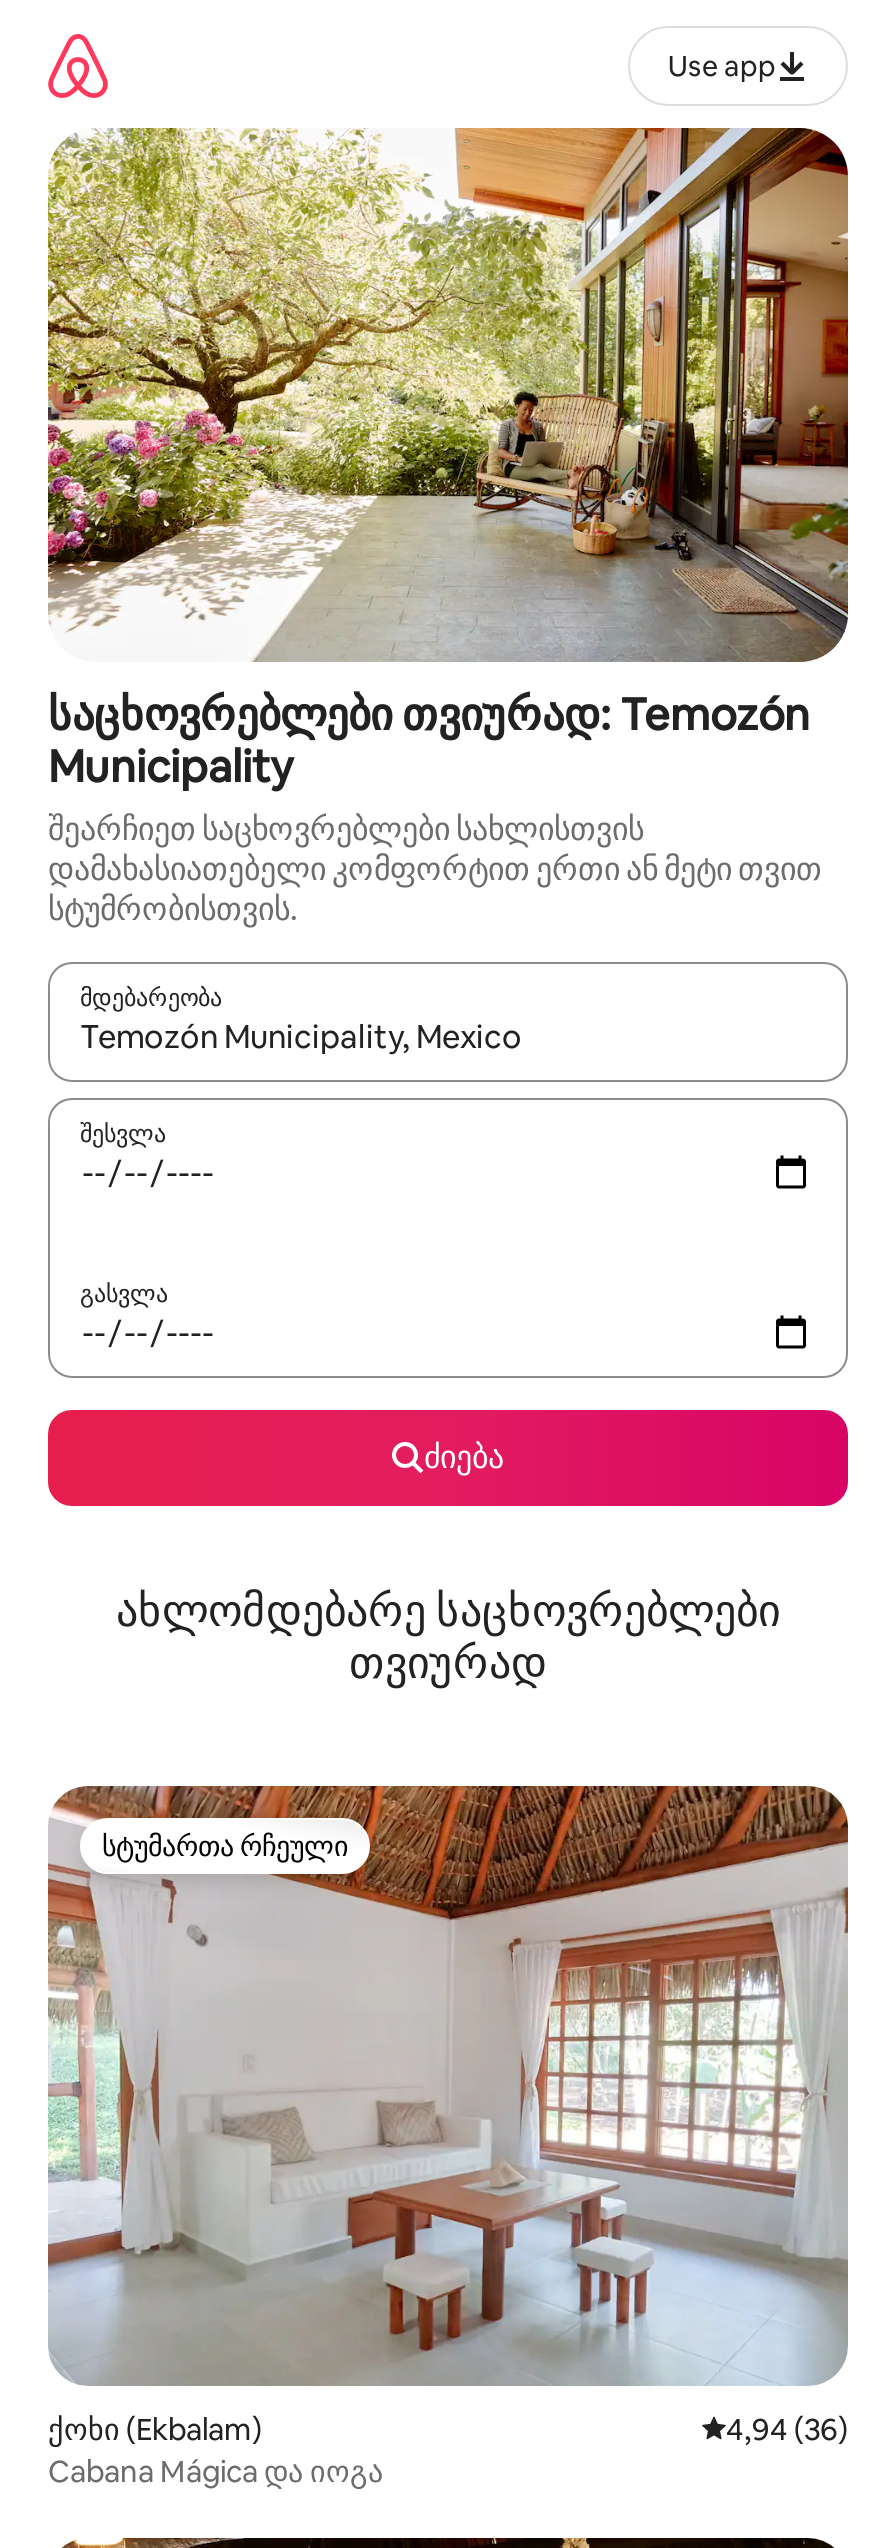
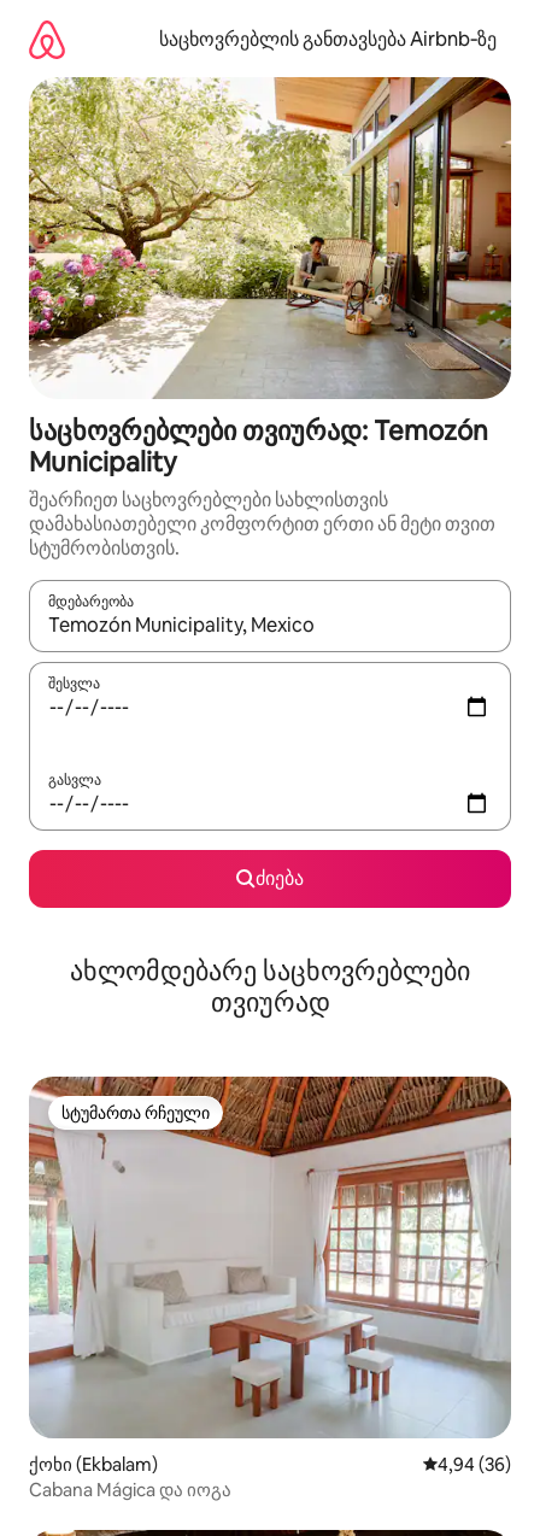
[668,47,776,83] Use app -> [159,26,497,51] საცხოვრებლის განთავსება Airbnb‑ზე

